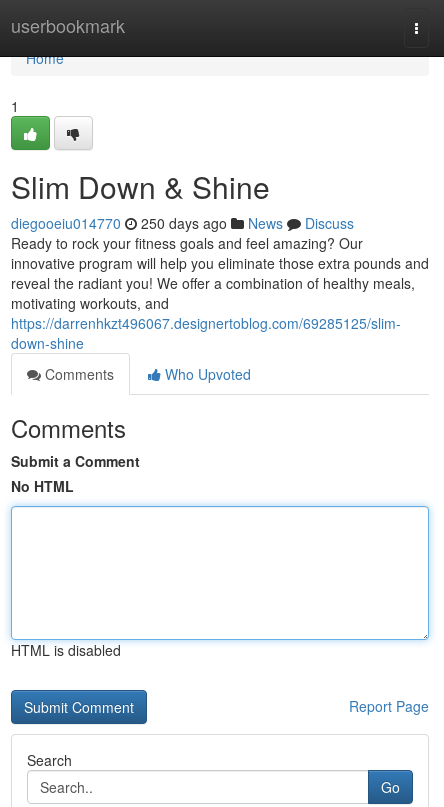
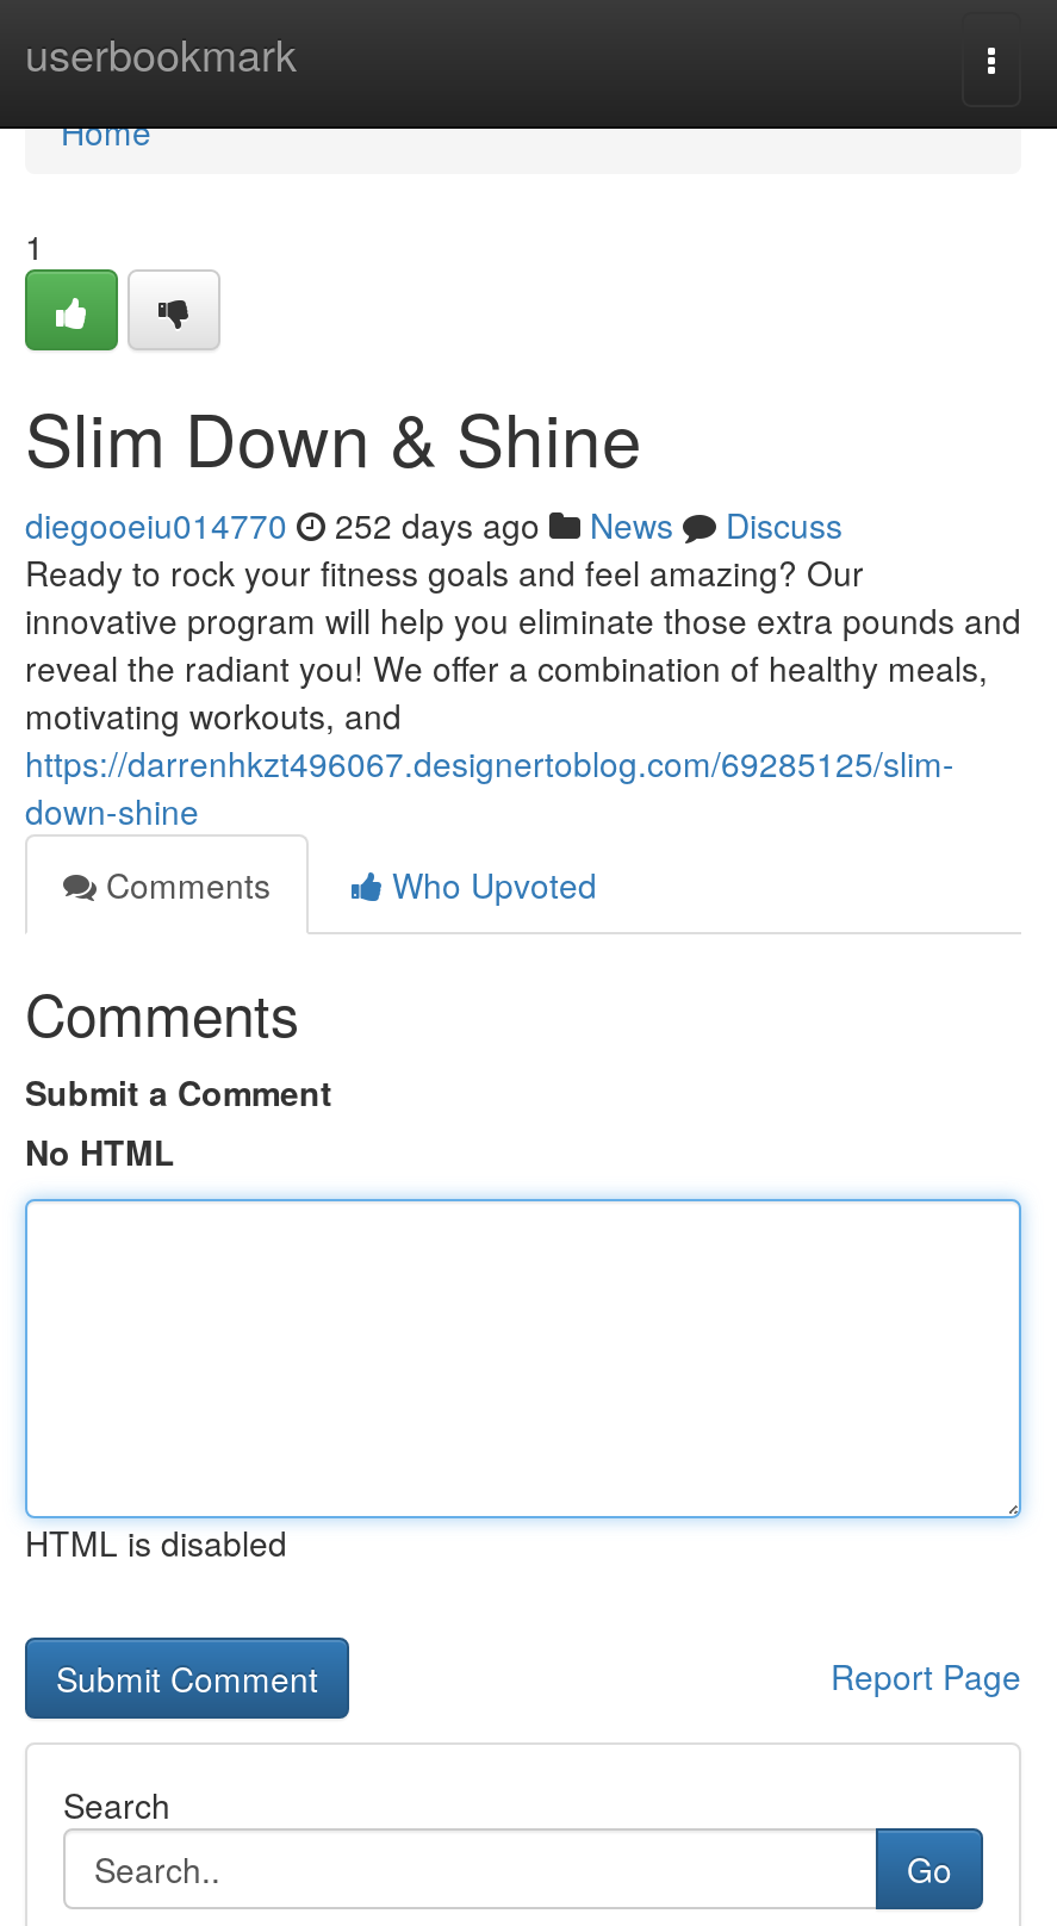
[11,213,354,233] diegooeiu014770 250 days ago News Discuss -> [25,501,843,548] diegooeiu014770 252 days ago News Discuss

